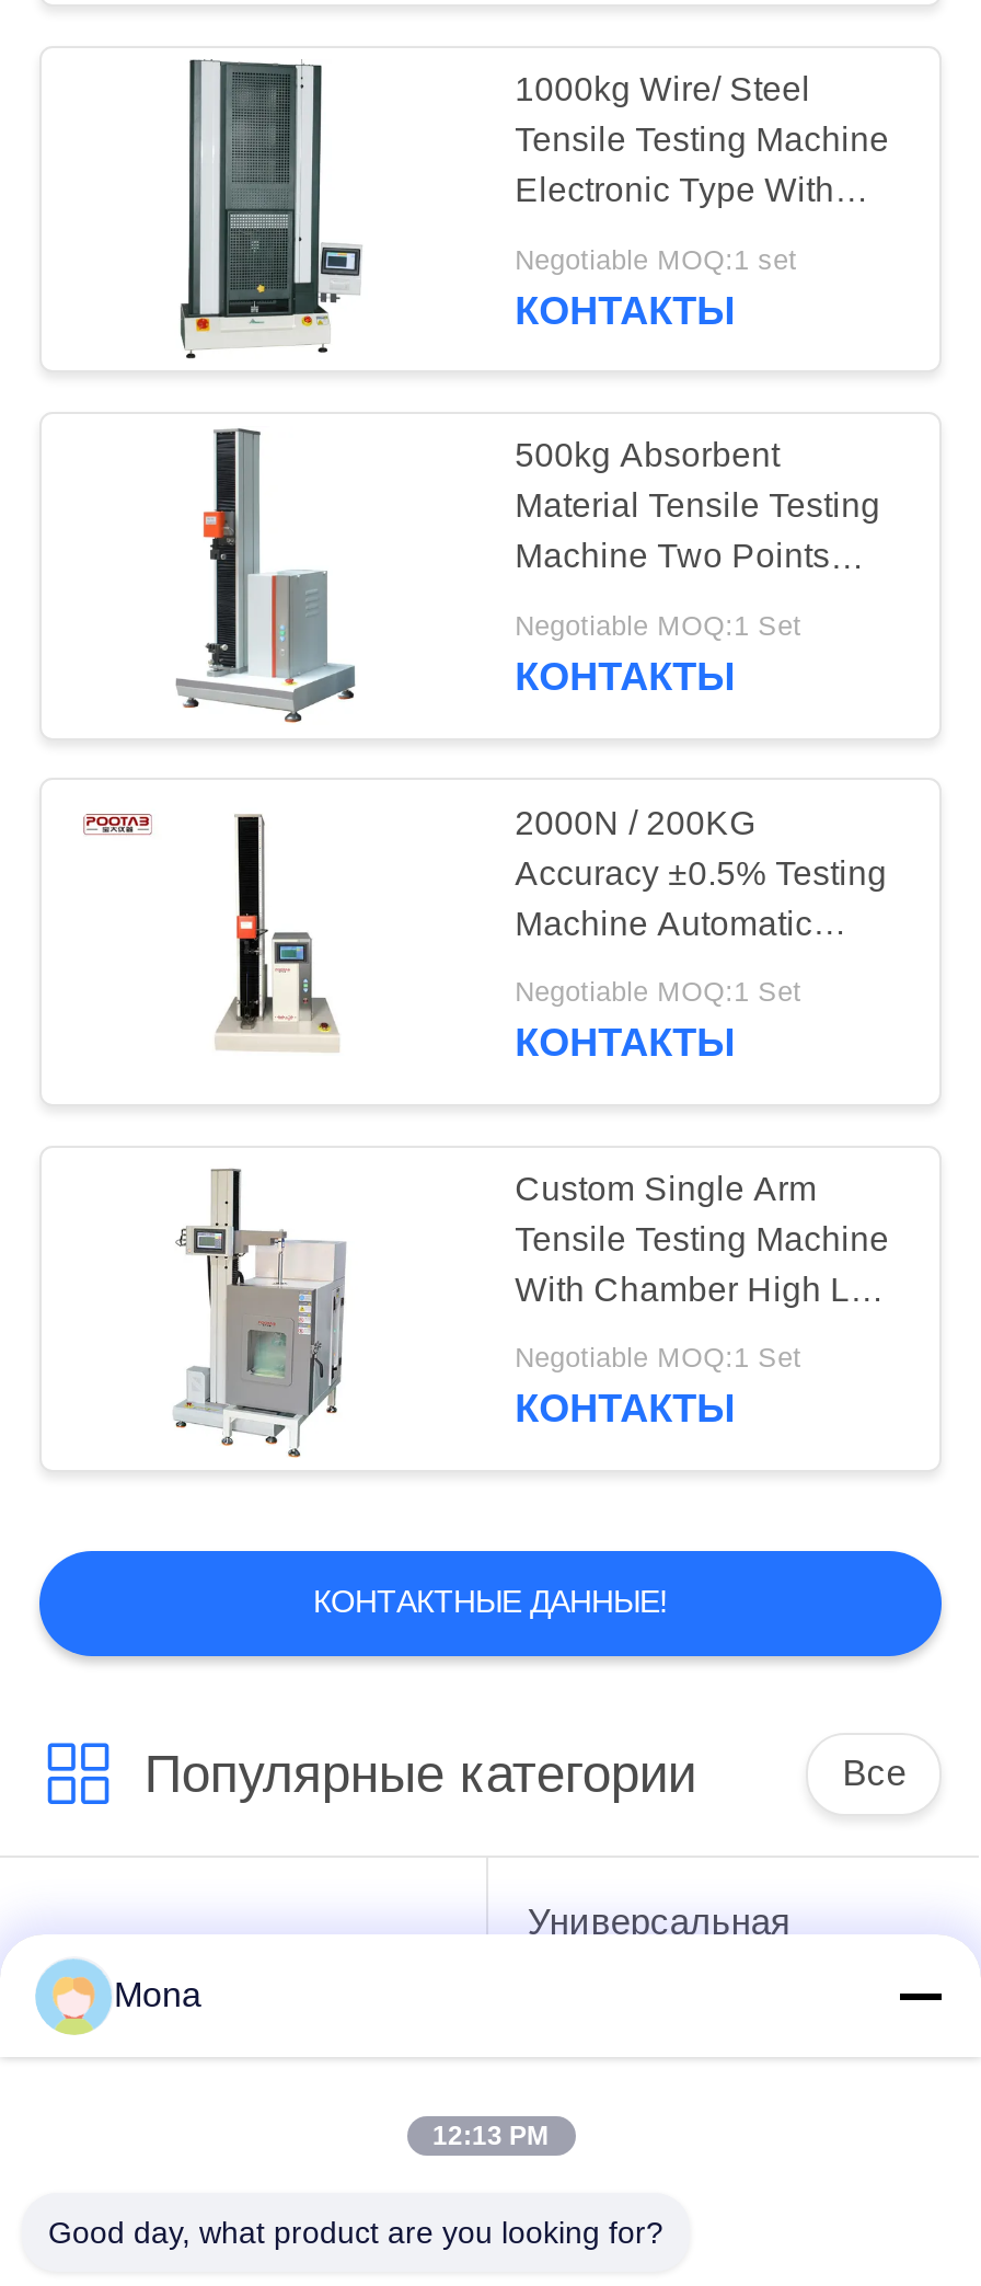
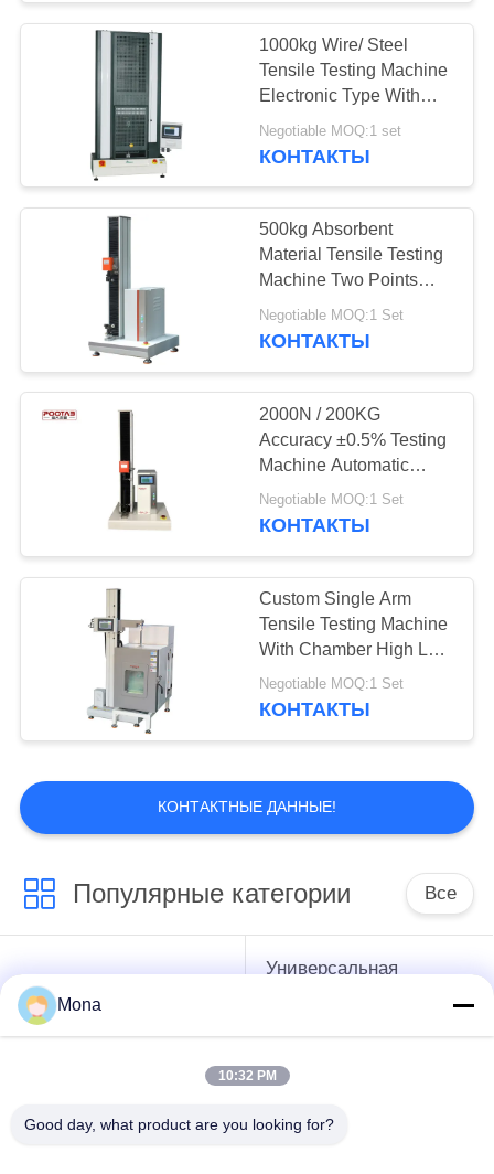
[432,2121,549,2151] 12:13 PM -> [218,1068,276,1084] 10:32 PM

